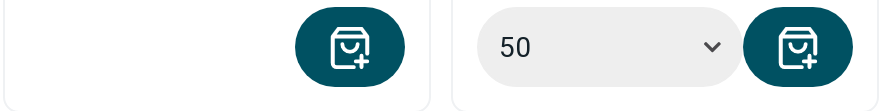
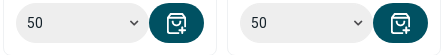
none -> [27,15,43,31] 50

